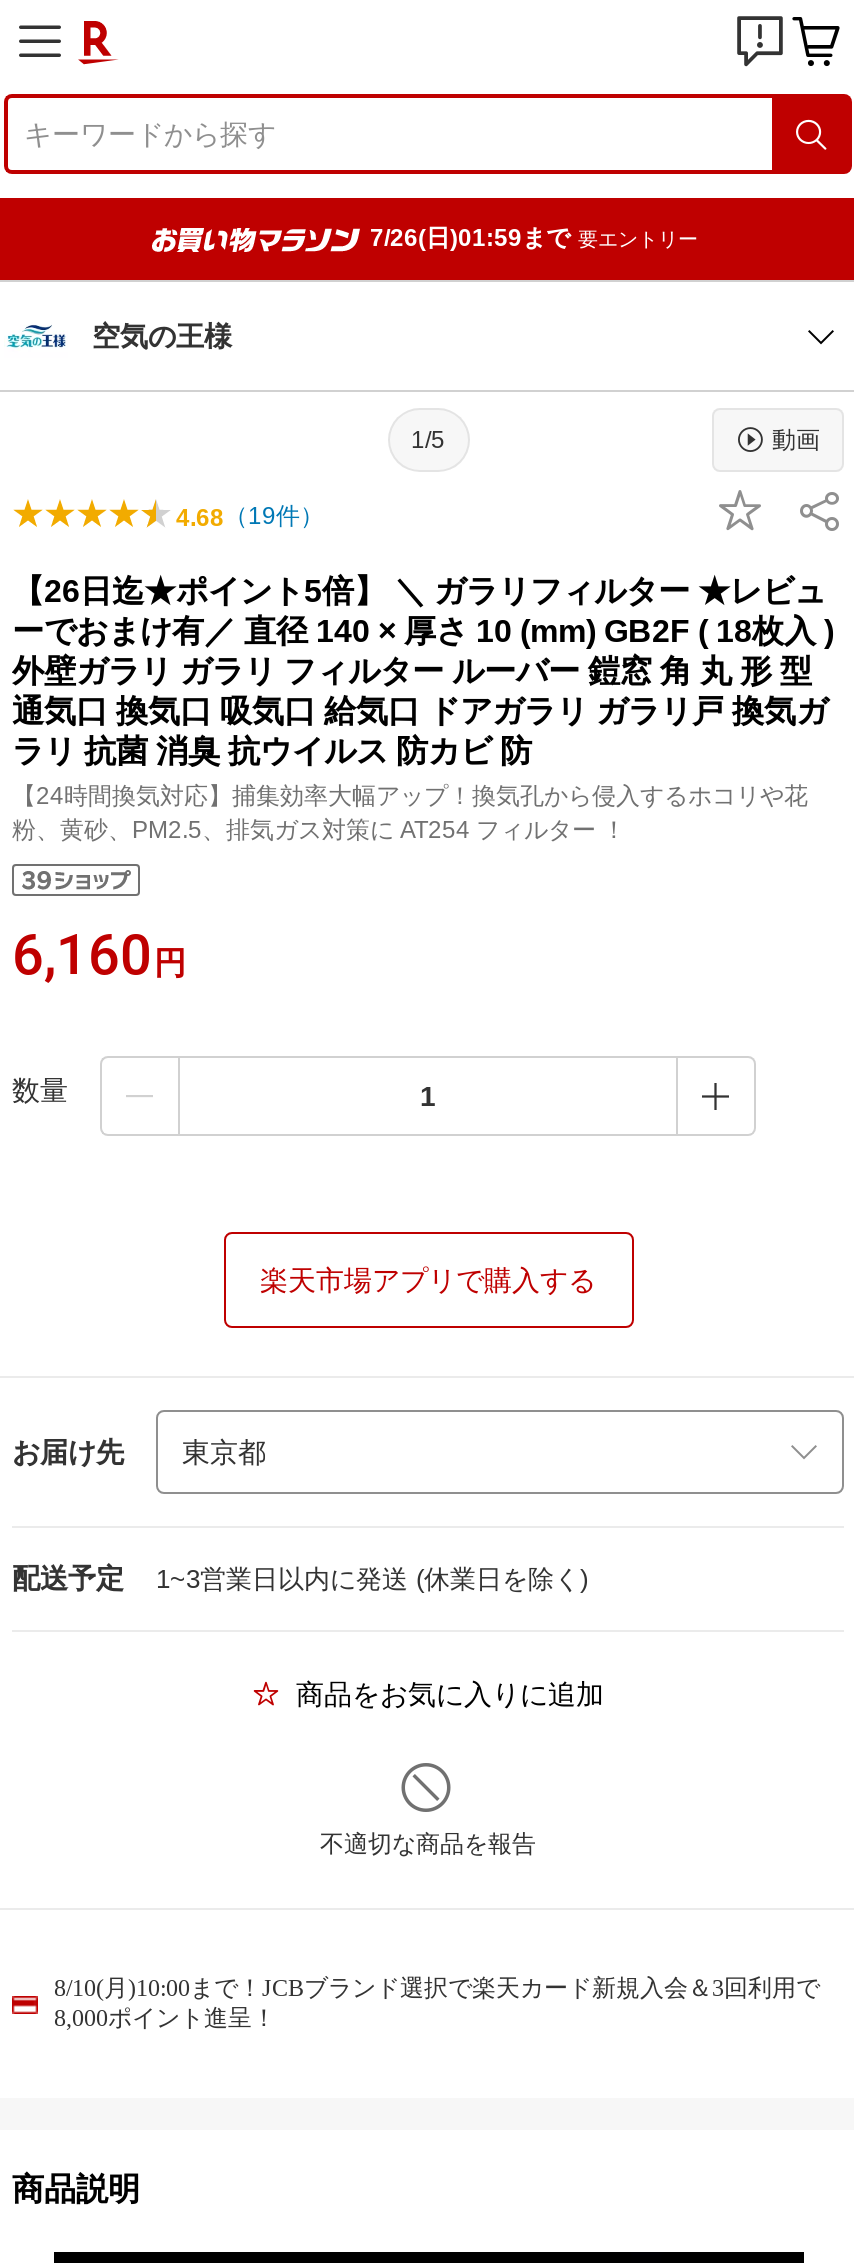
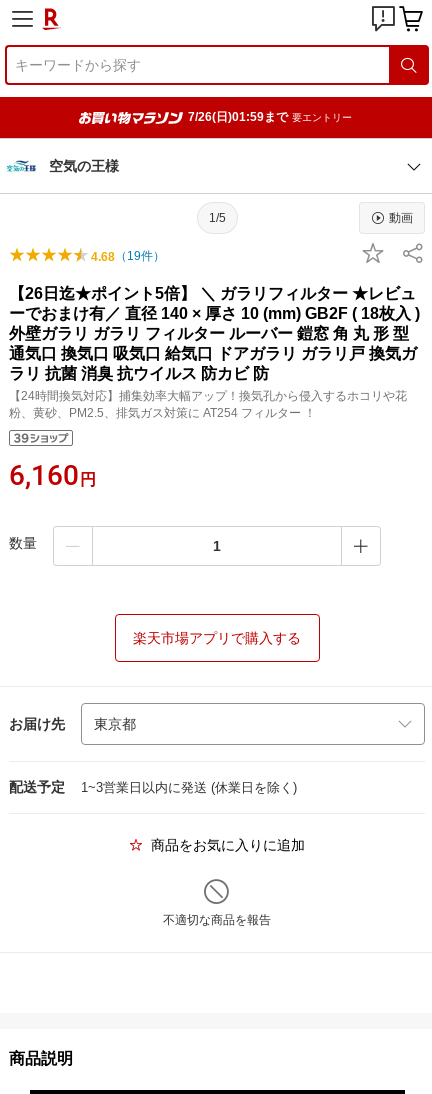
[54,1974,820,2032] 8/10(月)10:00まで！JCBブランド選択で楽天カード新規入会＆3回利用で | 8,000ポイント進呈！ -> none

